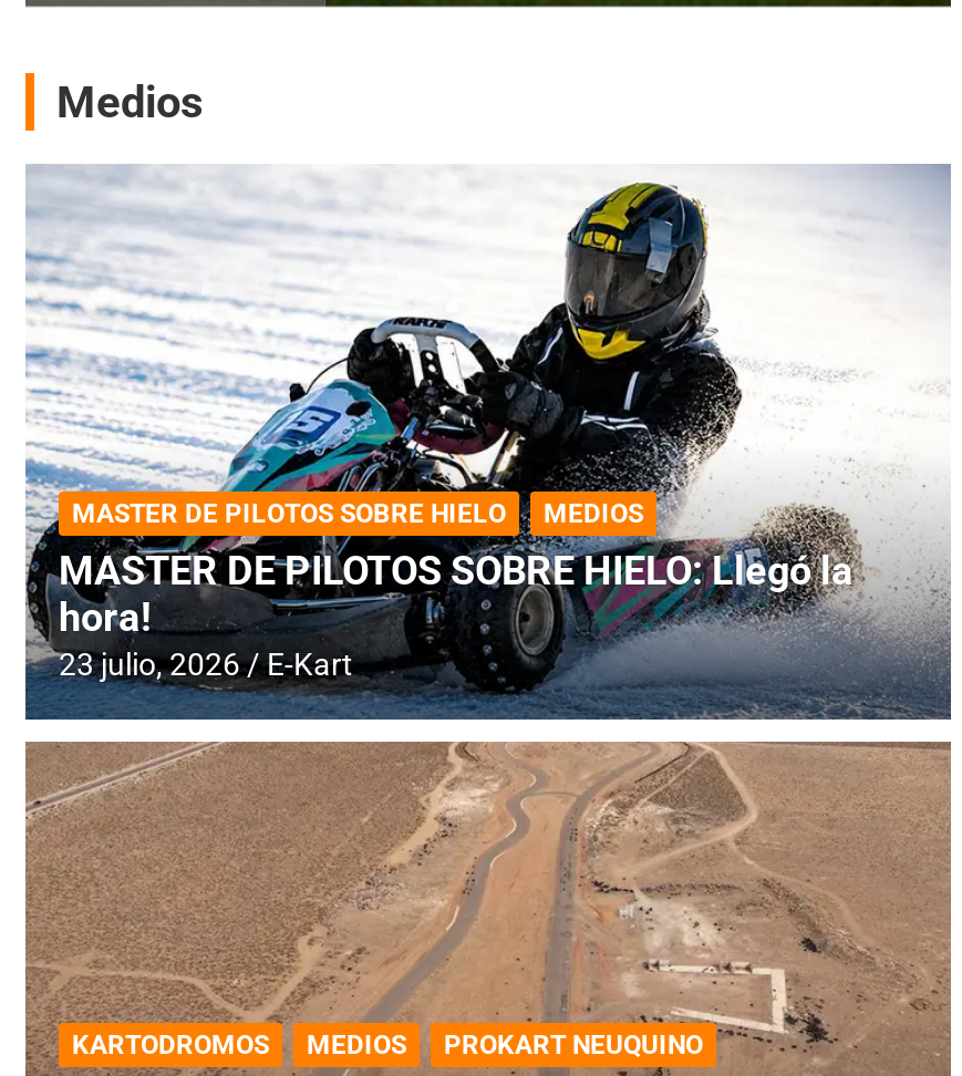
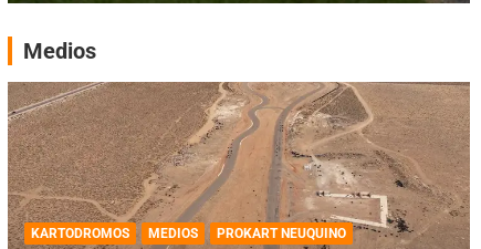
[25,164,951,722] [image] | MASTER DE PILOTOS SOBRE HIELO | MEDIOS | MASTER DE PILOTOS SOBRE HIELO: Llegó la | hora! | 23 julio, 2026 | E-Kart -> none

